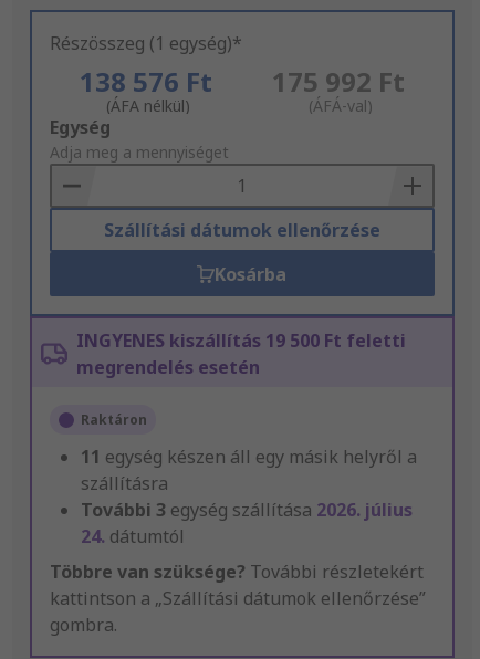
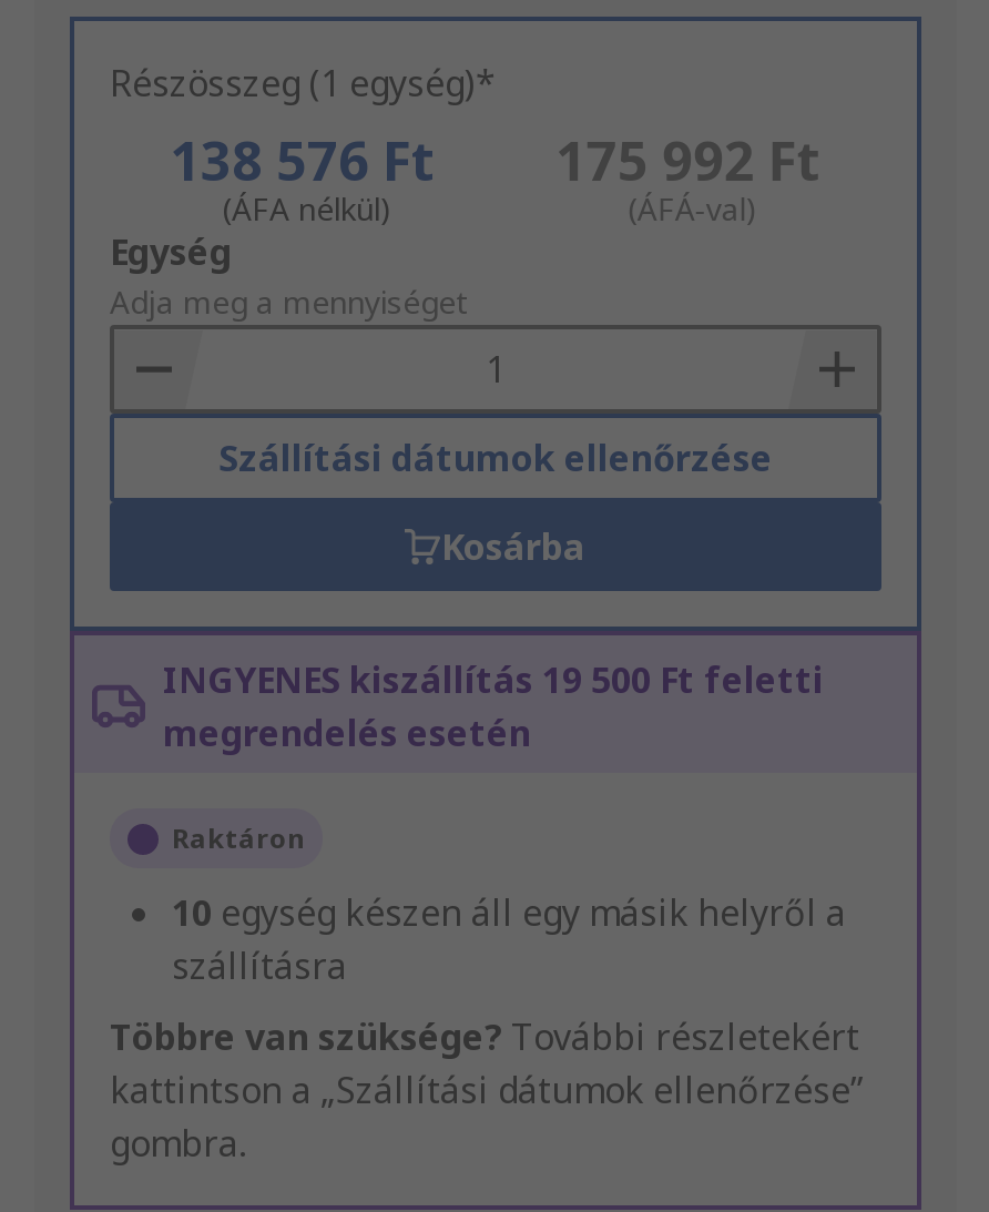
[81,445,417,469] 11 egység készen áll egy másik helyről a -> [172,889,846,938] 10 egység készen áll egy másik helyről a
[81,498,413,549] További 3 egység szállítása 2026. július | 24. dátumtól -> none

